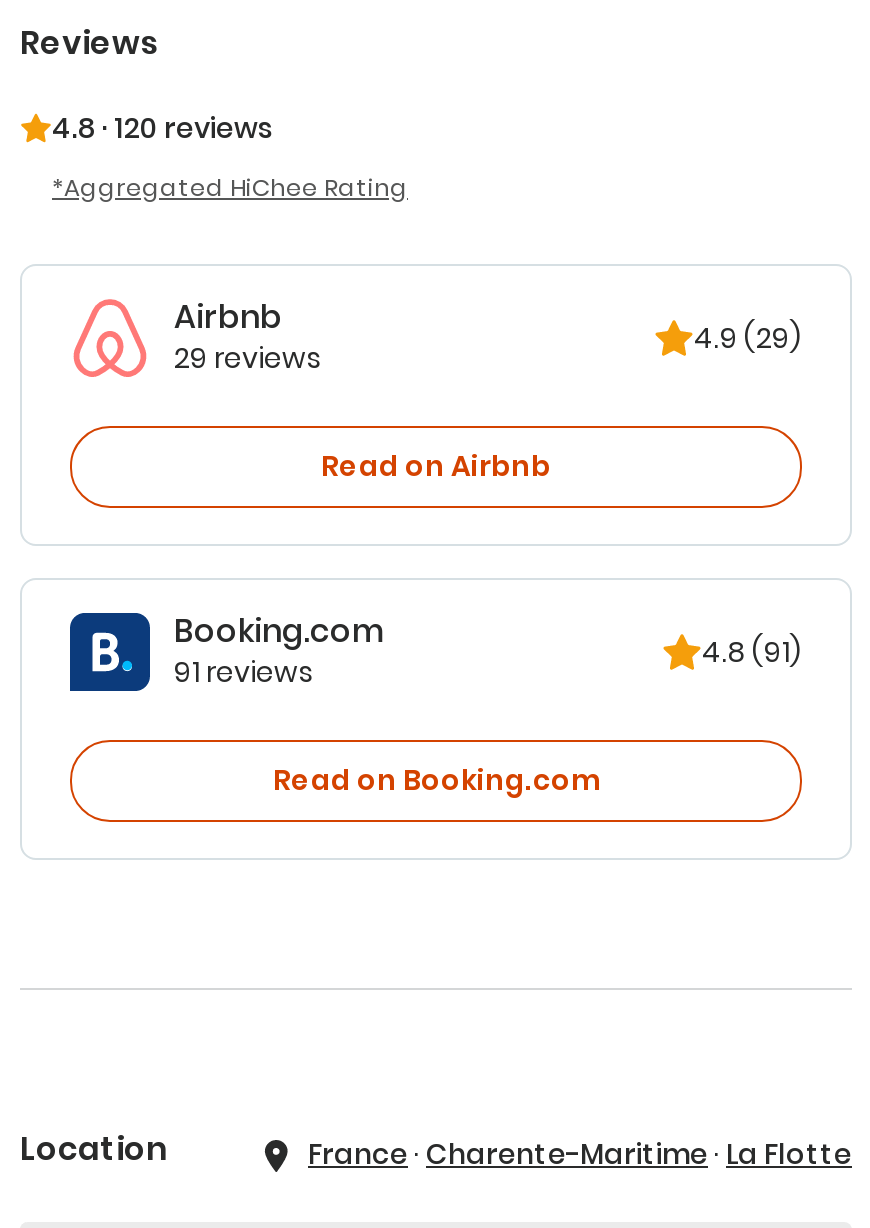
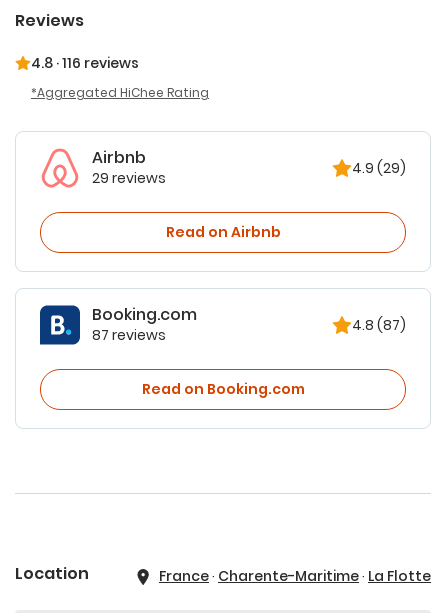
[52,108,274,148] 4.8 · 120 reviews -> [31,53,139,73] 4.8 · 116 reviews
[702,632,802,672] 4.8 (91) -> [352,315,406,335] 4.8 (87)
[174,652,314,692] 91 reviews -> [92,325,166,345] 87 reviews

